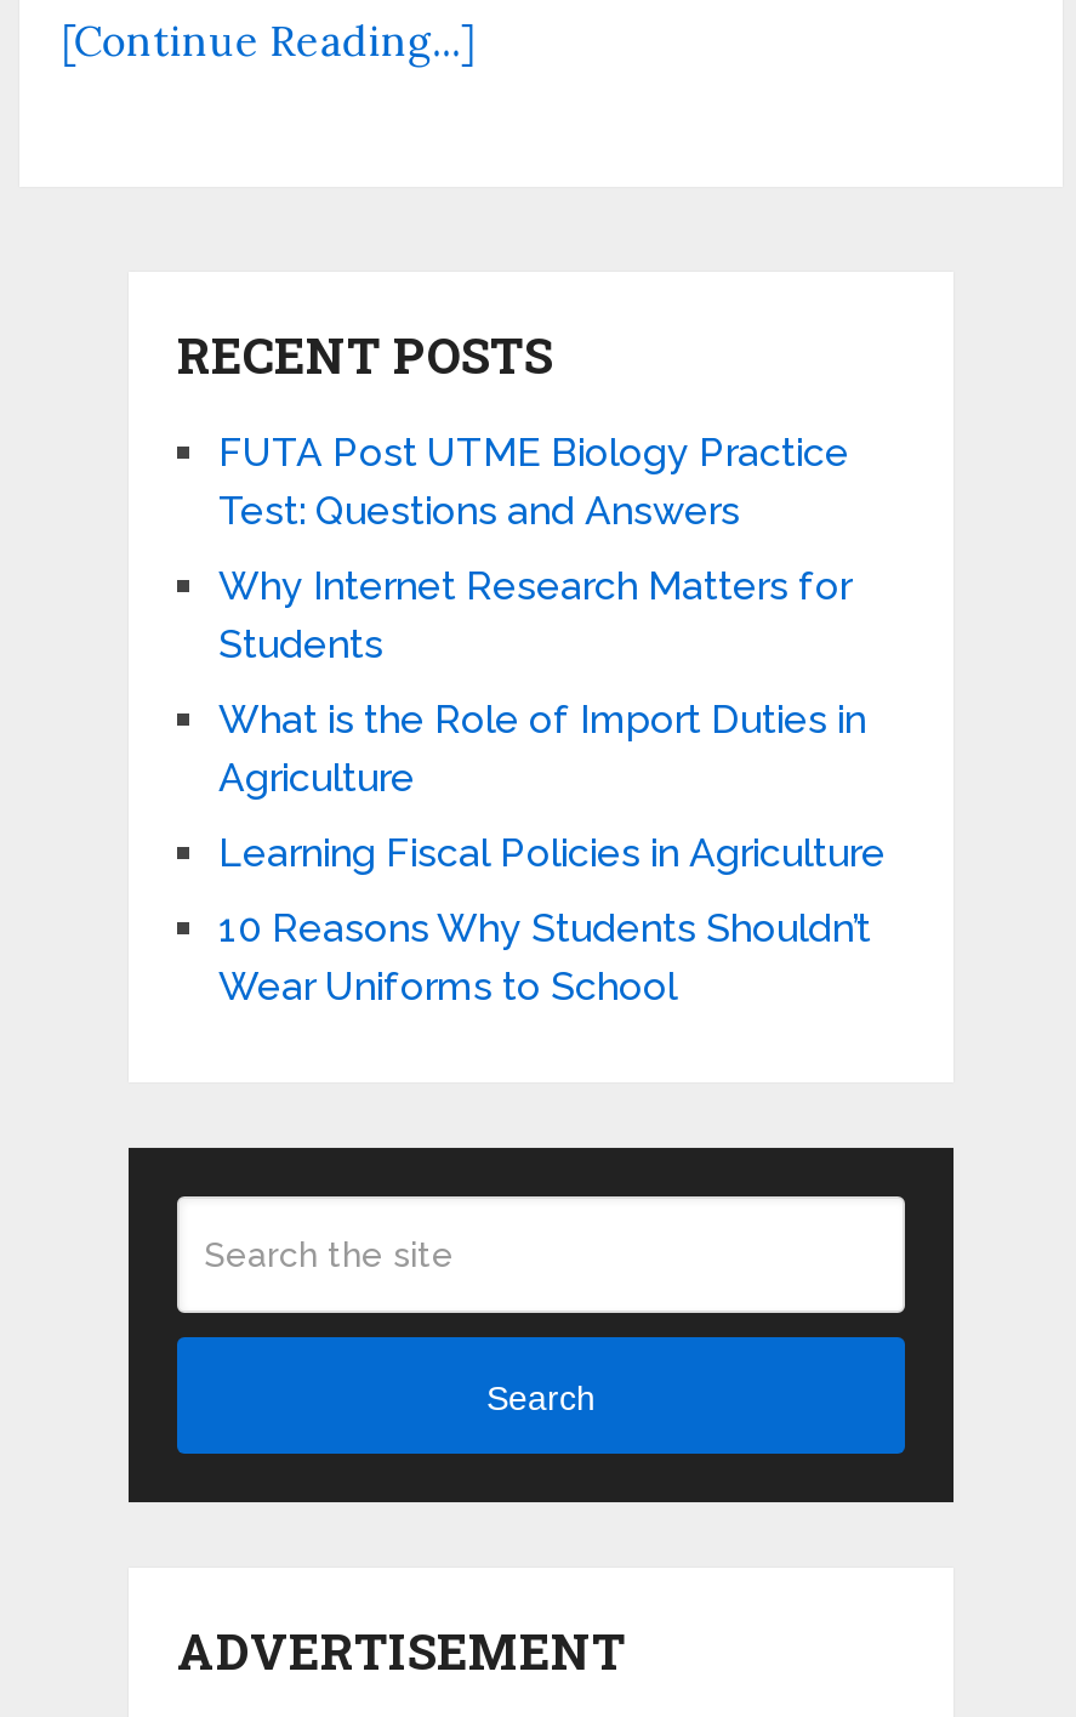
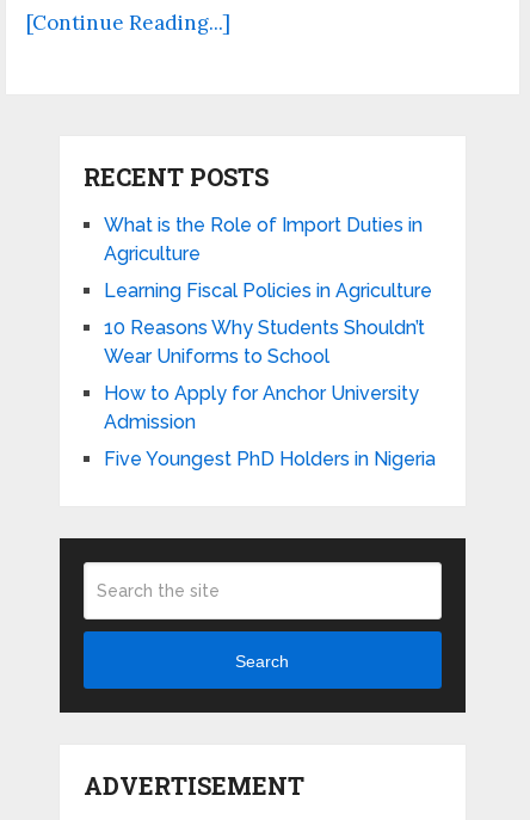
[218,430,852,668] FUTA Post UTME Biology Practice | Test: Questions and Answers | Why Internet Research Matters for | Students -> none
moved [218,697,886,1010] -> [104,214,432,368]: What is the Role of Import Duties in | Agriculture | Learning Fiscal Policies in Agriculture | 10 Reasons Why Students Shouldn’t | Wear Uniforms to School
none -> [104,382,436,471] How to Apply for Anchor University | Admission | Five Youngest PhD Holders in Nigeria

